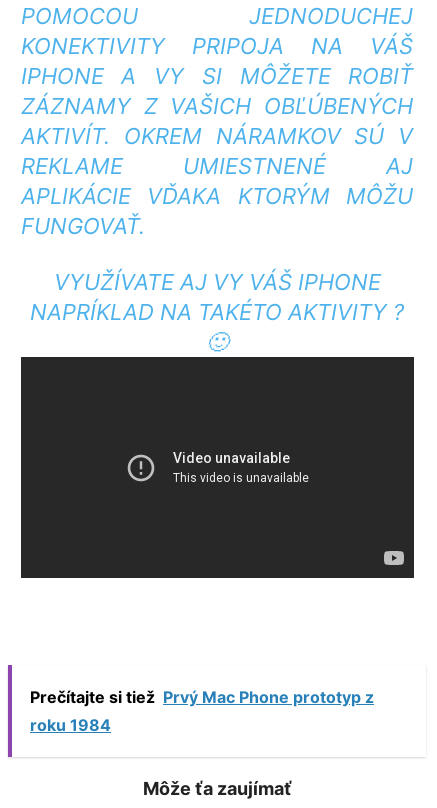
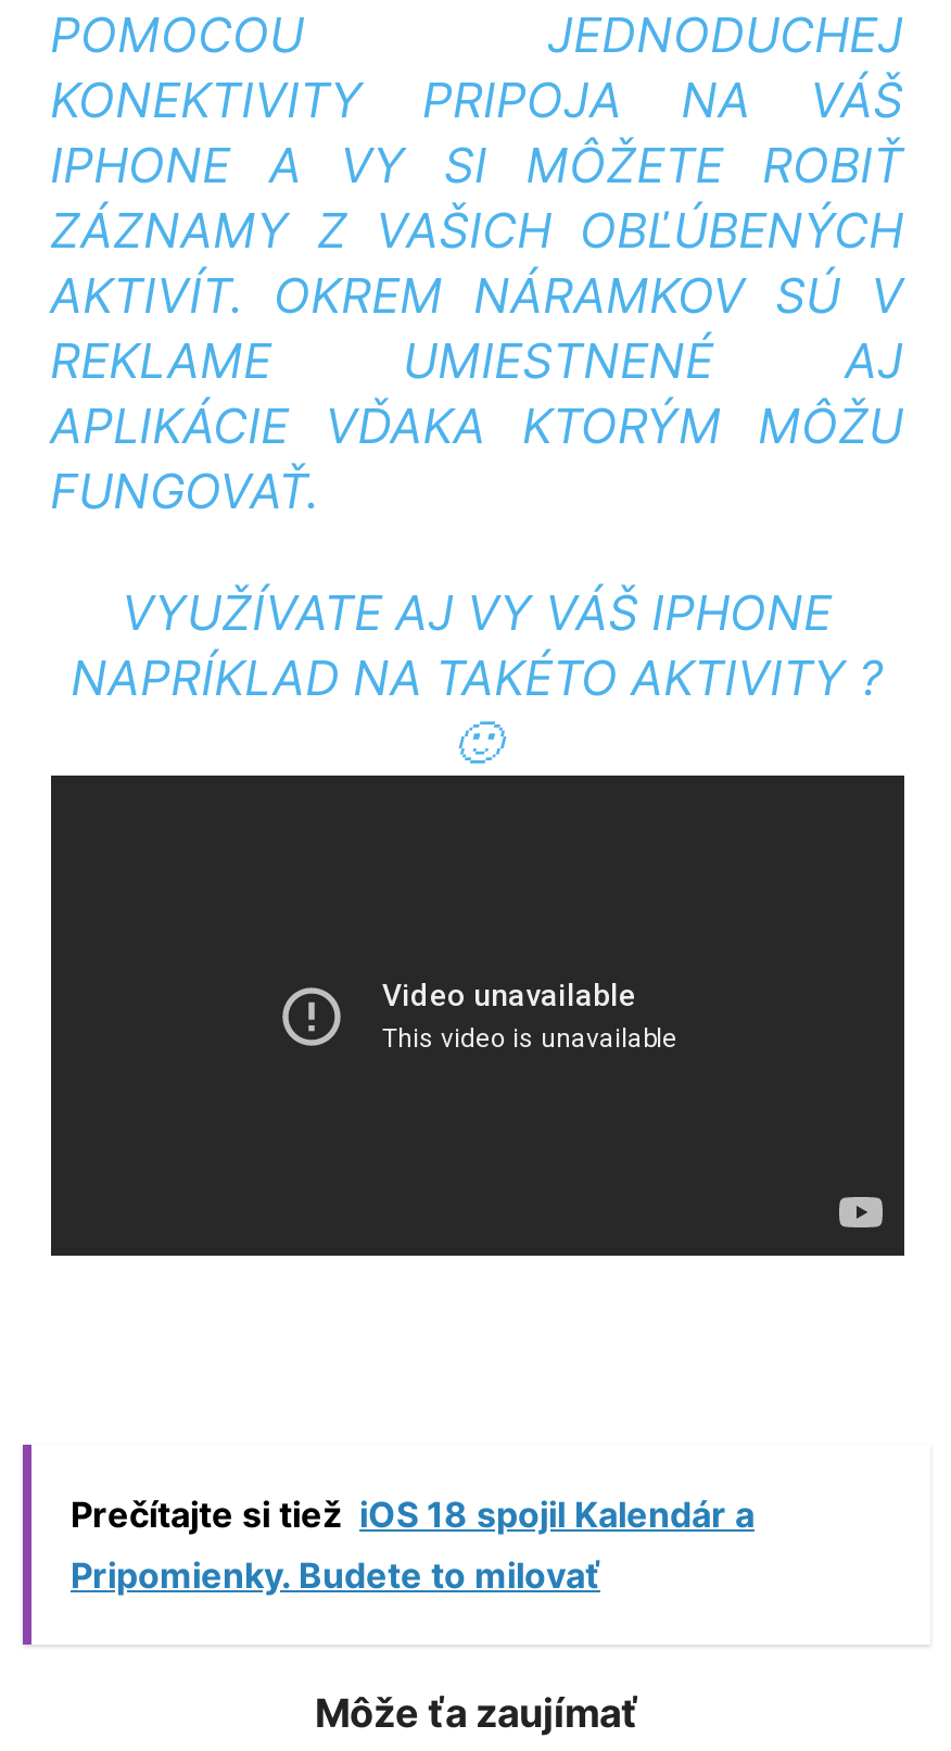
[30,687,374,735] Prečítajte si tiež Prvý Mac Phone prototyp z | roku 1984 -> [71,1492,755,1596] Prečítajte si tiež iOS 18 spojil Kalendár a | Pripomienky. Budete to milovať

